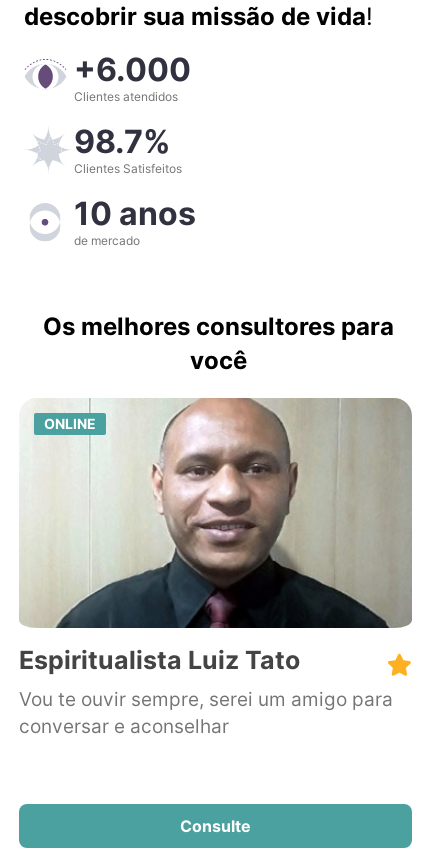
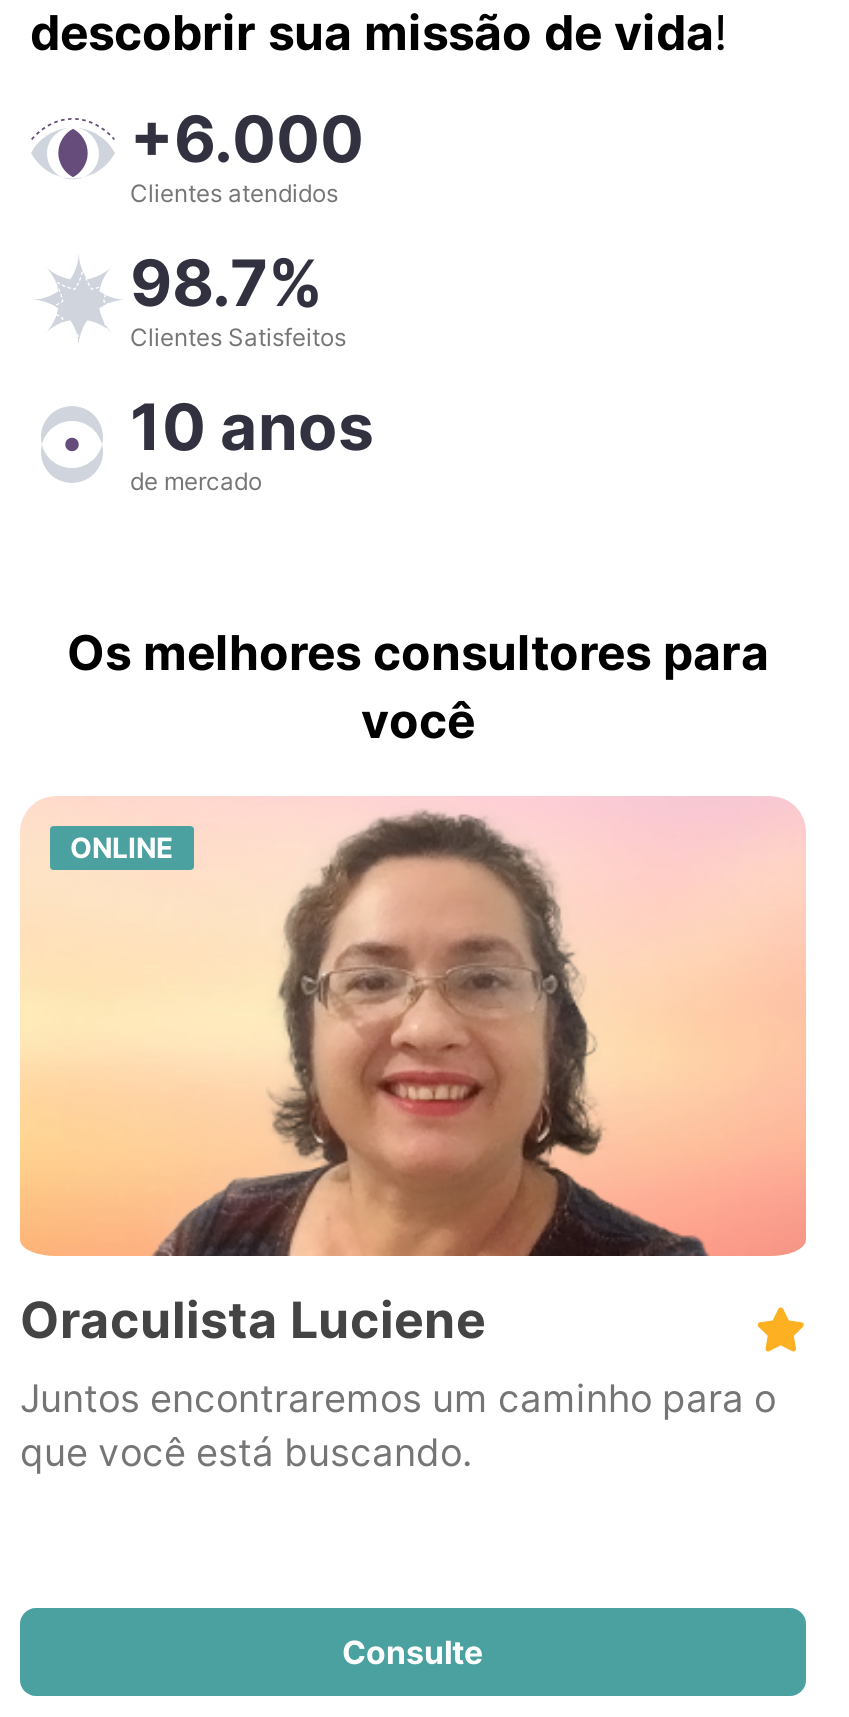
[19,397,413,738] [image] | Espiritualista Luiz Tato | Vou te ouvir sempre, serei um amigo para | conversar e aconselhar -> [20,796,808,1477] [image] | Oraculista Luciene | Juntos encontraremos um caminho para o | que você está buscando.

